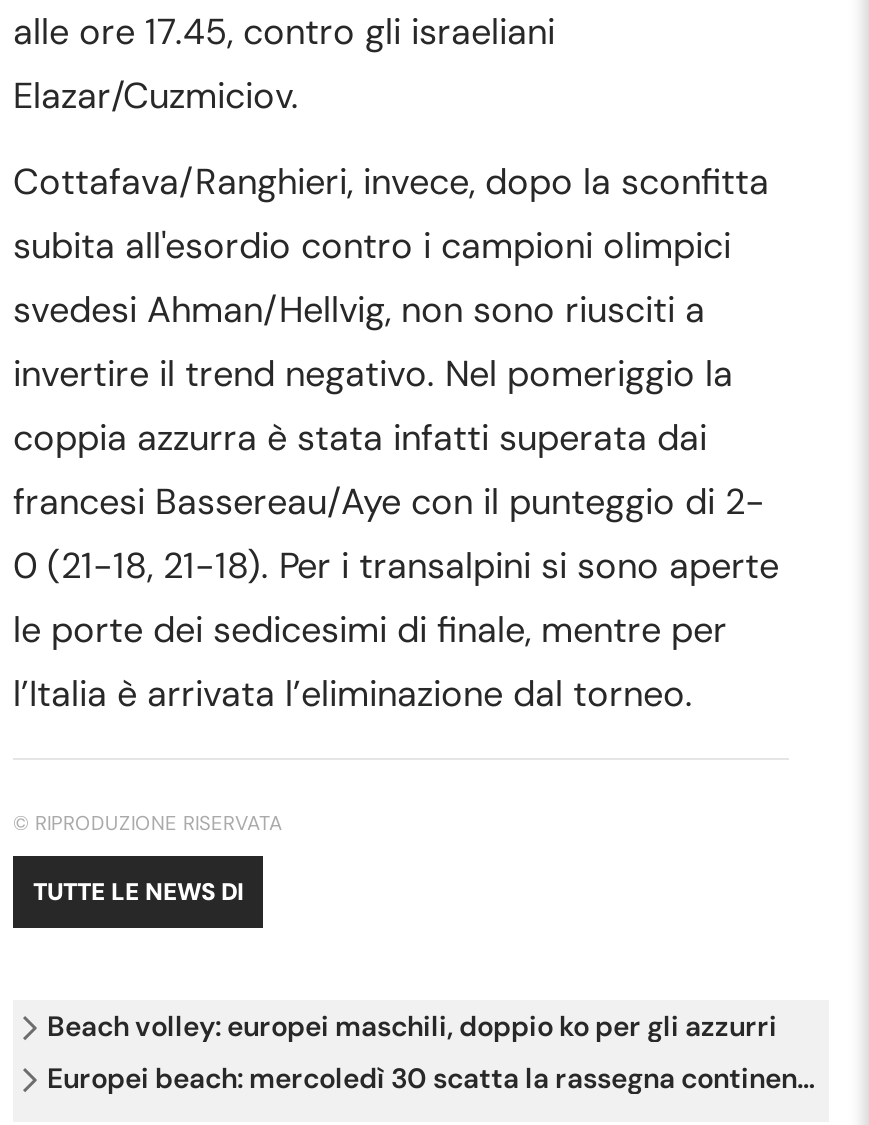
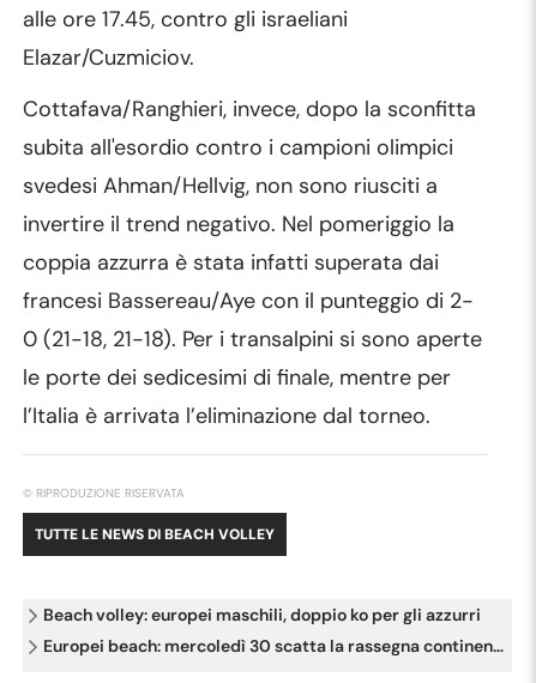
[33,876,243,908] TUTTE LE NEWS DI -> [35,525,275,544] TUTTE LE NEWS DI BEACH VOLLEY

